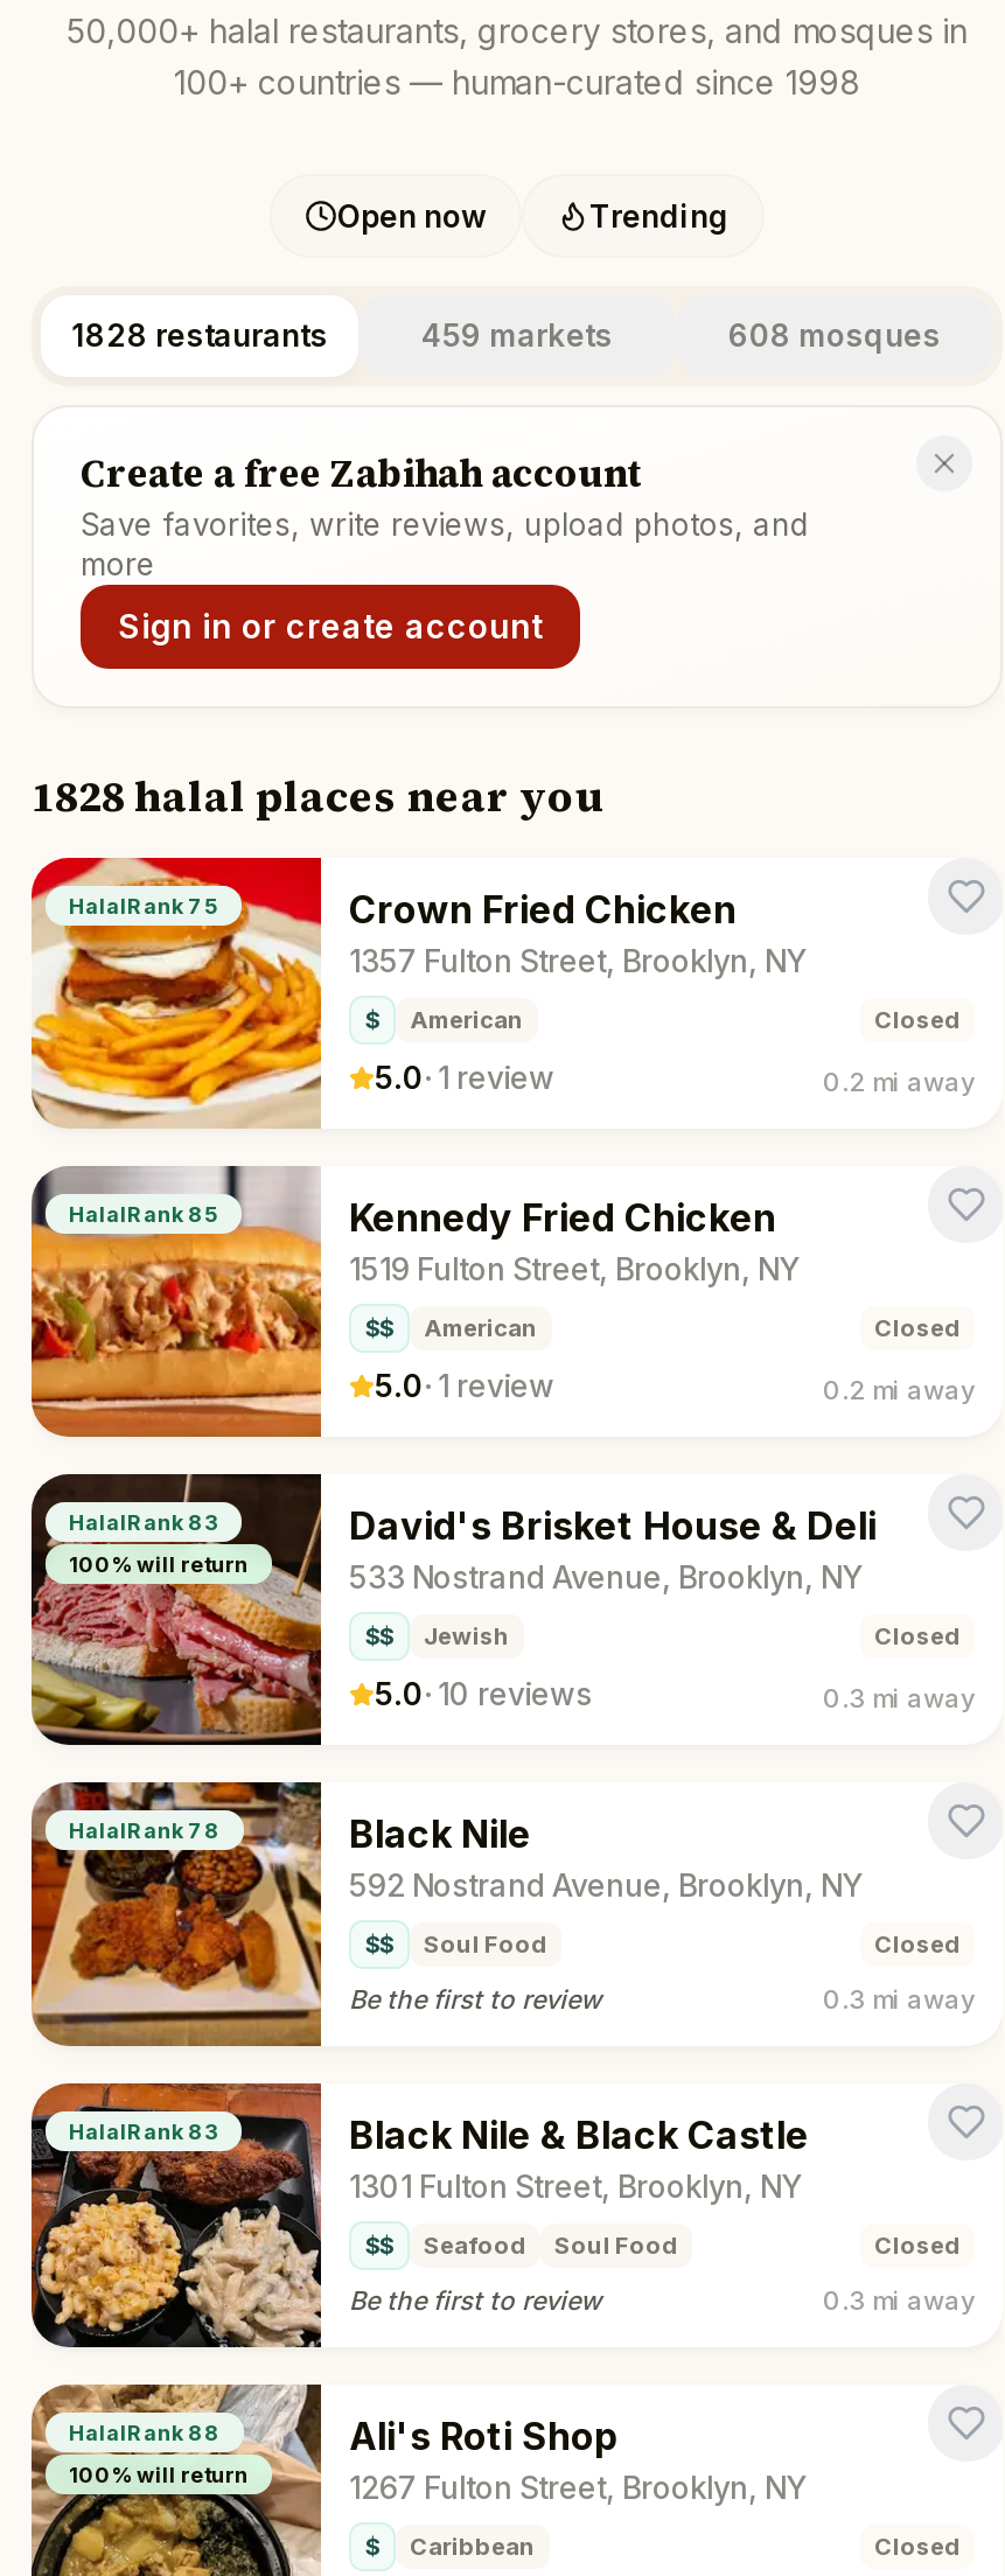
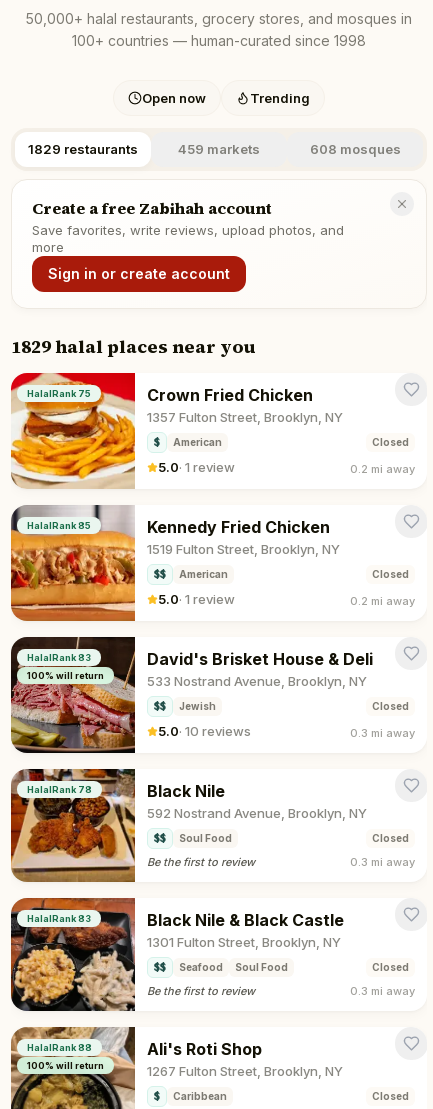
[71,316,328,354] 1828 restaurants -> [28,141,138,157] 1829 restaurants
[32,767,603,825] 1828 halal places near you -> [11,334,256,359] 1829 halal places near you

